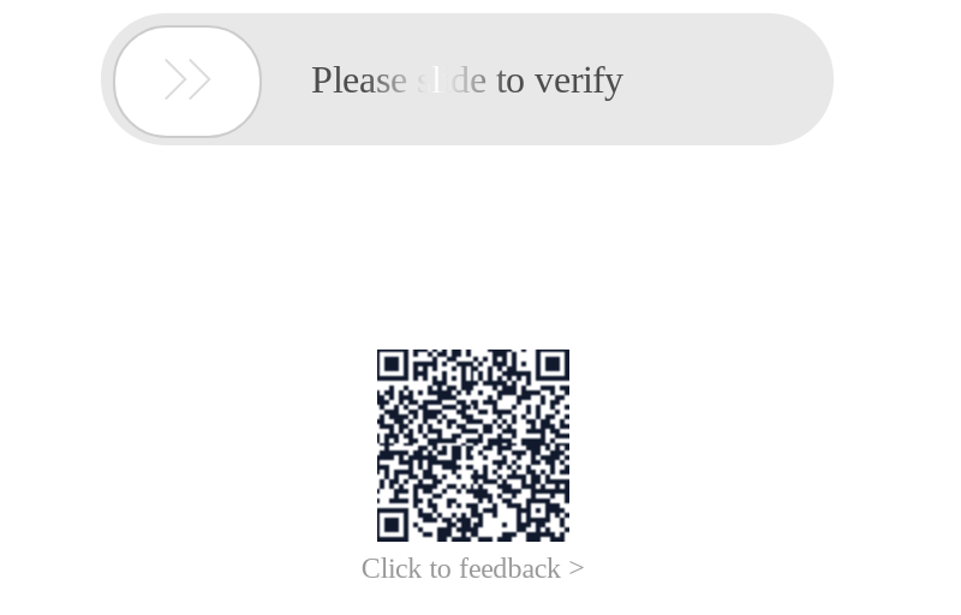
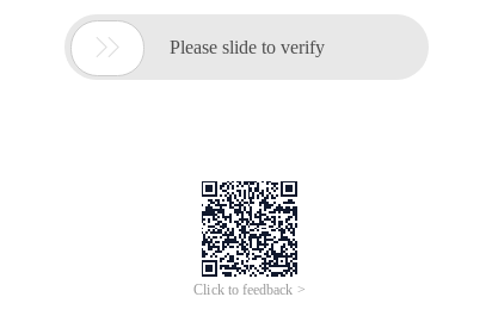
[375,347,572,544] [image] -> [201,180,297,278] [image]

